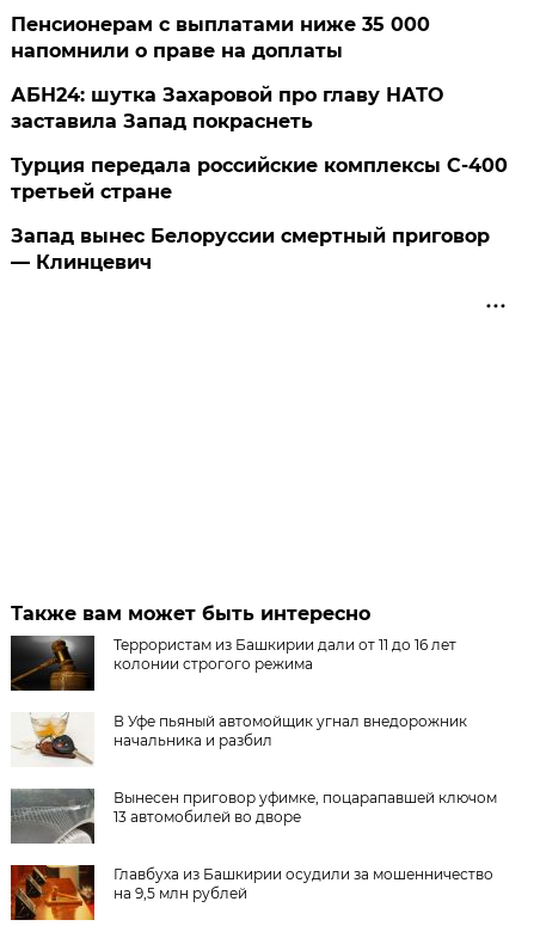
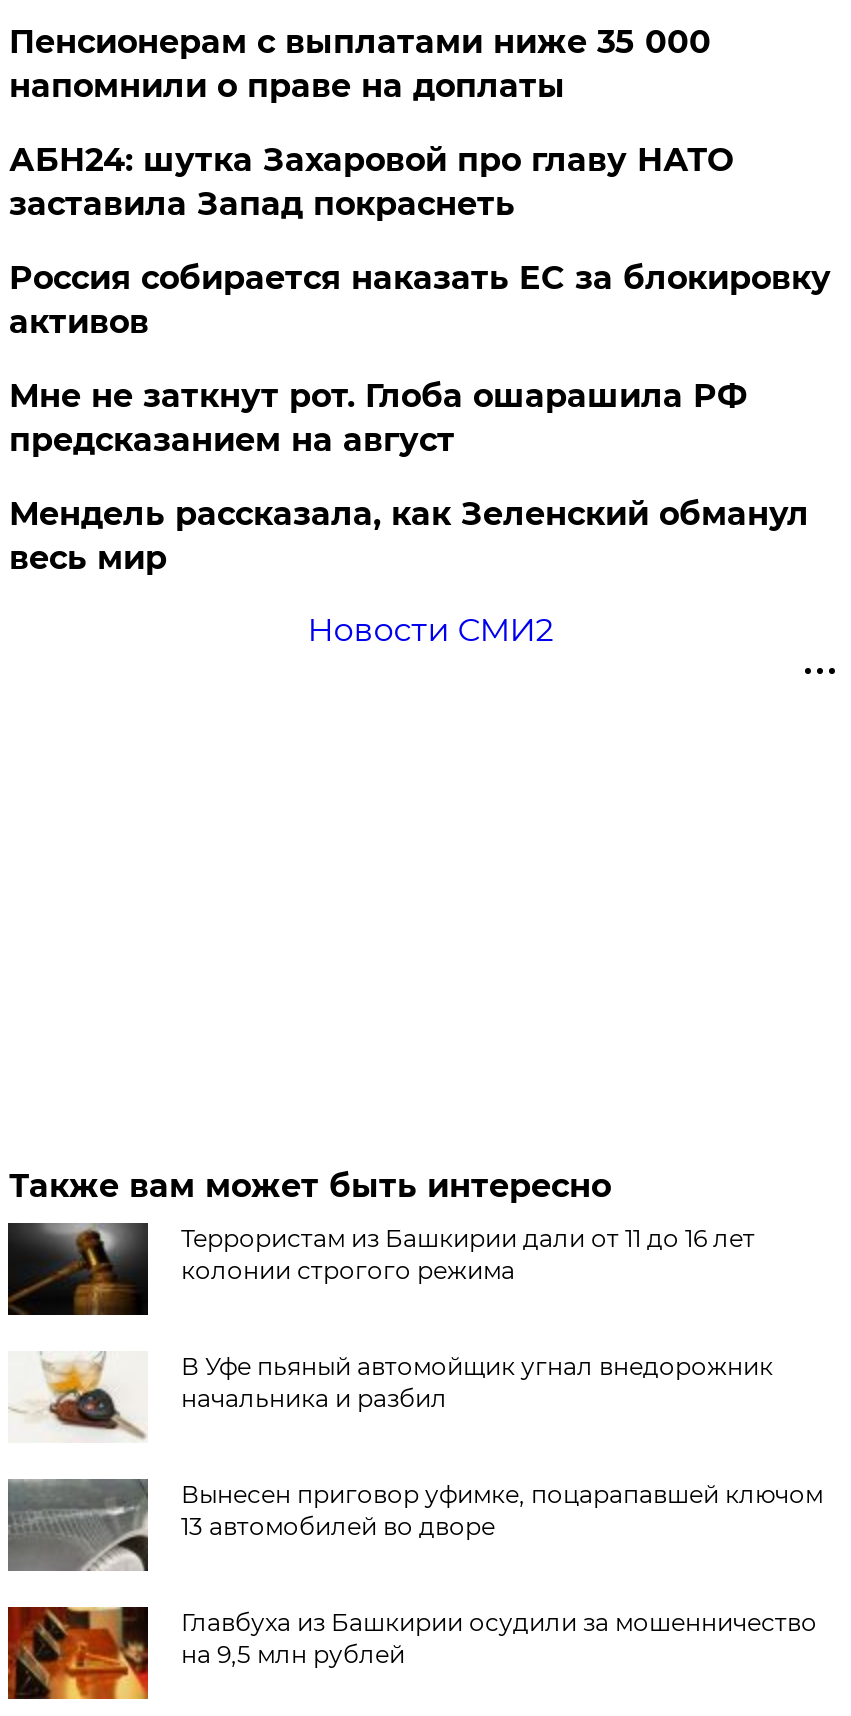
[11,154,508,274] Турция передала российские комплексы С-400 | третьей стране | Запад вынес Белоруссии смертный приговор | — Клинцевич -> [9,259,831,649] Россия собирается наказать EC за блокировку | активов | Мне не заткнут рот. Глоба ошарашила РФ | предсказанием на август | Мендель рассказала, как Зеленский обманул | весь мир | Новости СМИ2

